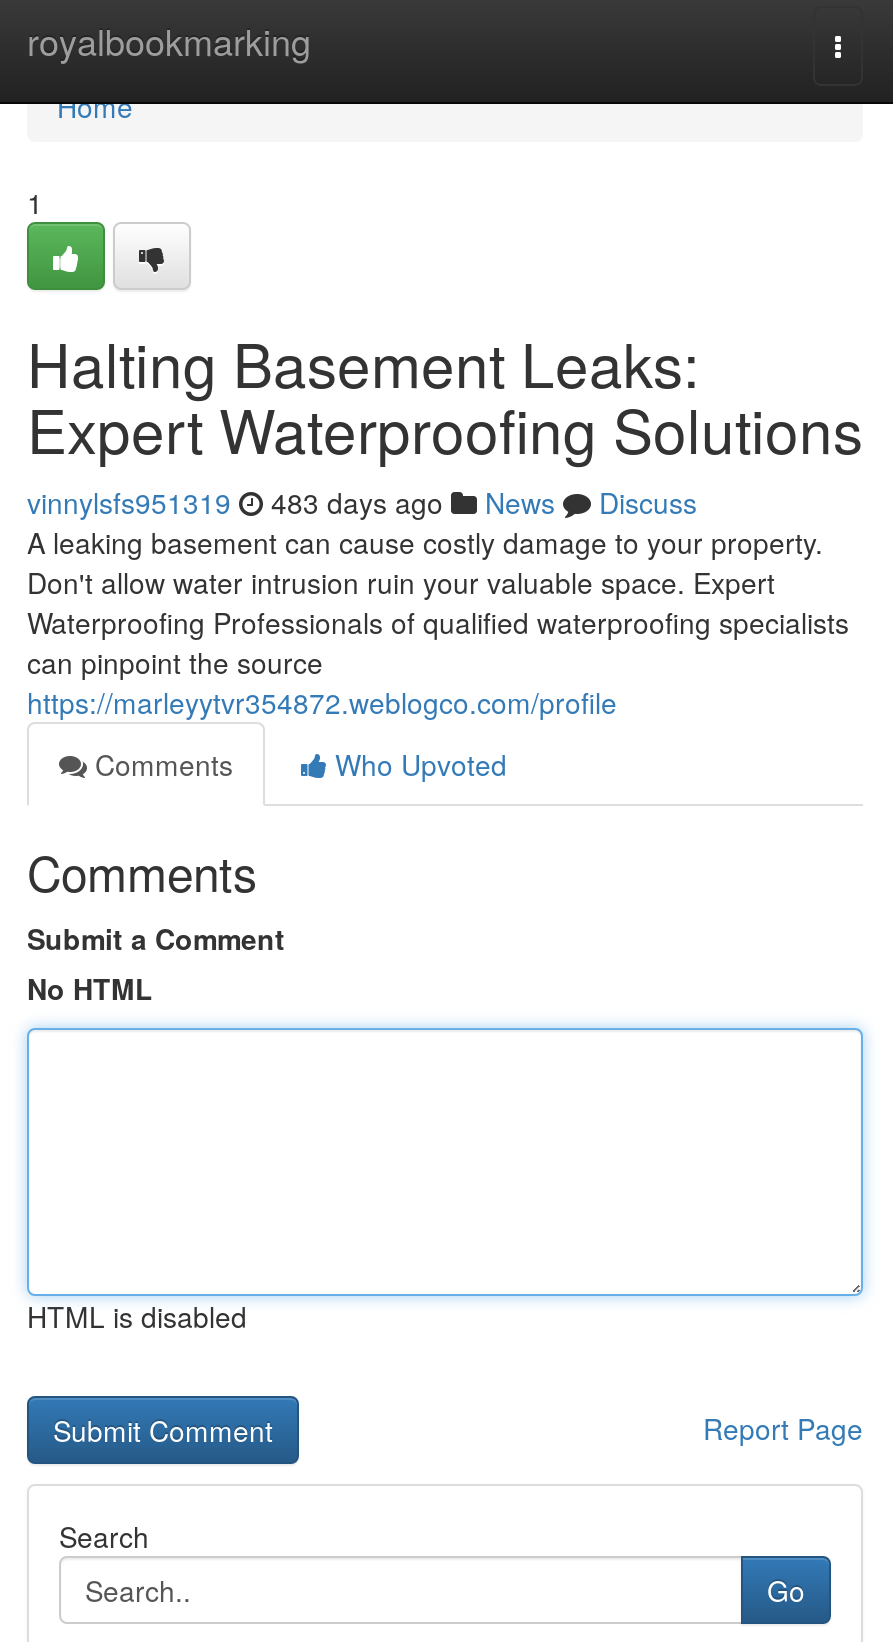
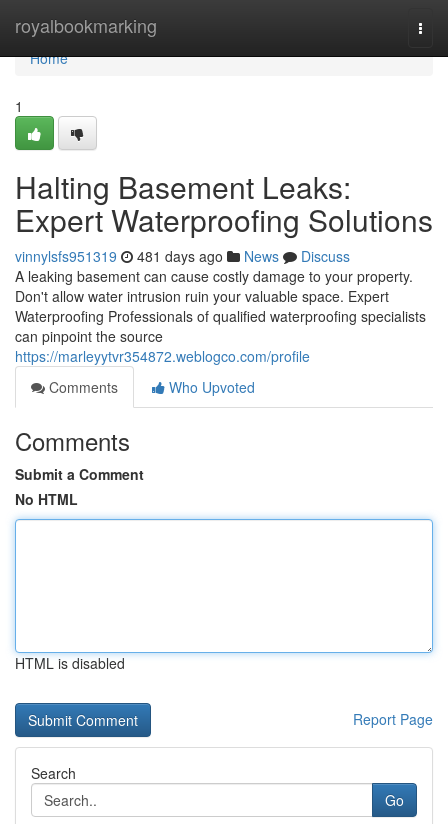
[27,482,697,522] vinnylsfs951319 483 days ago News Discuss -> [15,246,350,266] vinnylsfs951319 481 days ago News Discuss

